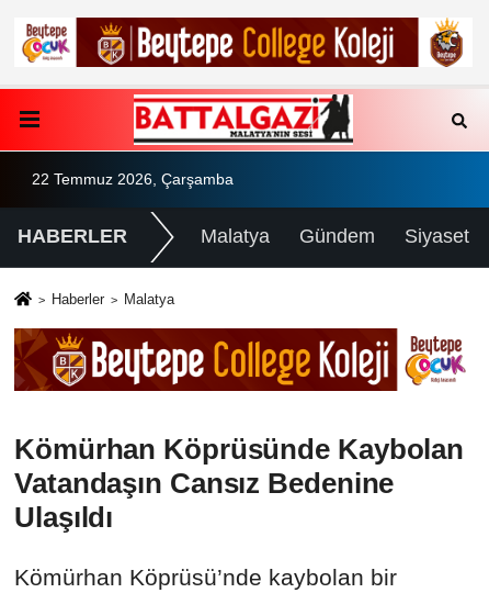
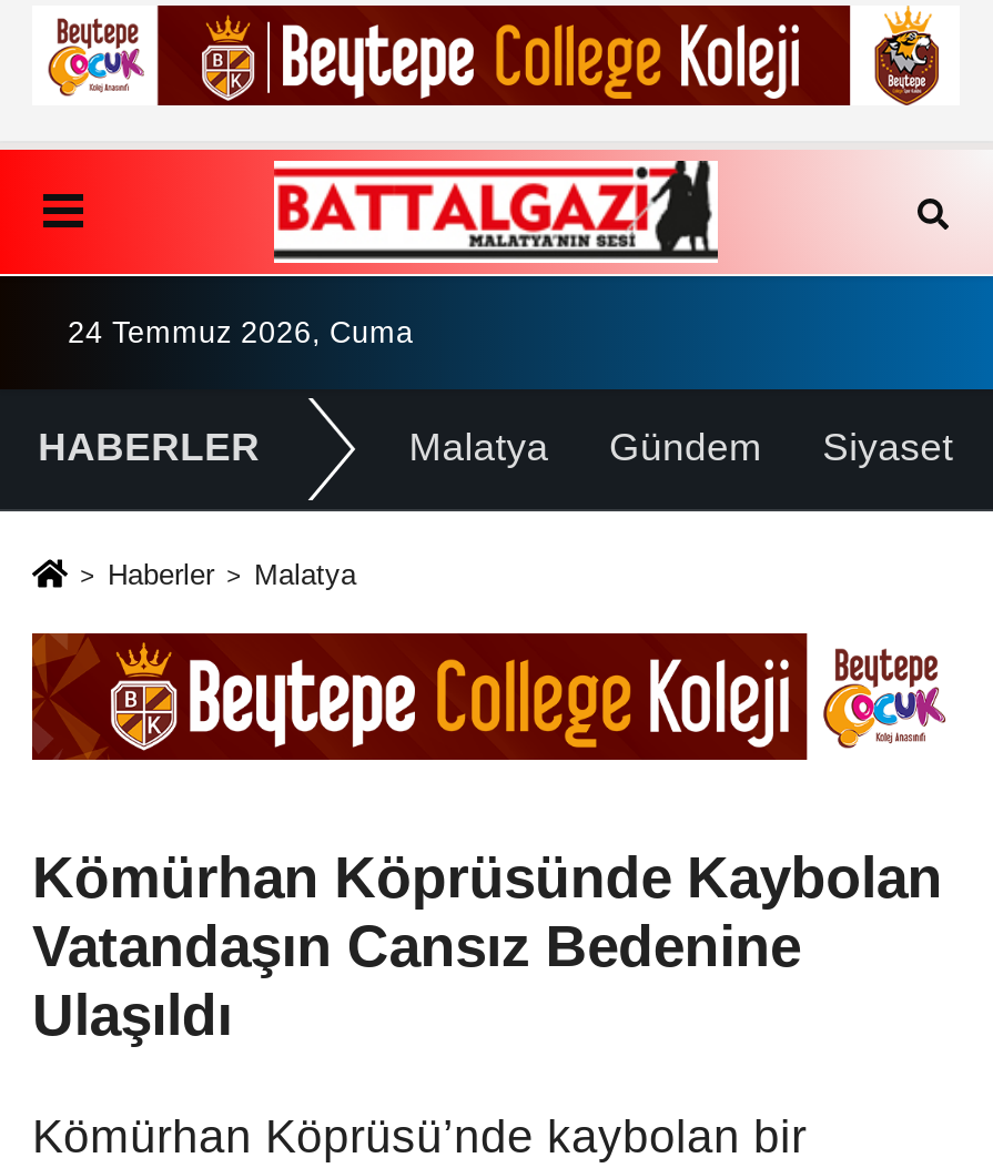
[32,171,234,188] 22 Temmuz 2026, Çarşamba -> [68,316,414,349] 24 Temmuz 2026, Cuma

